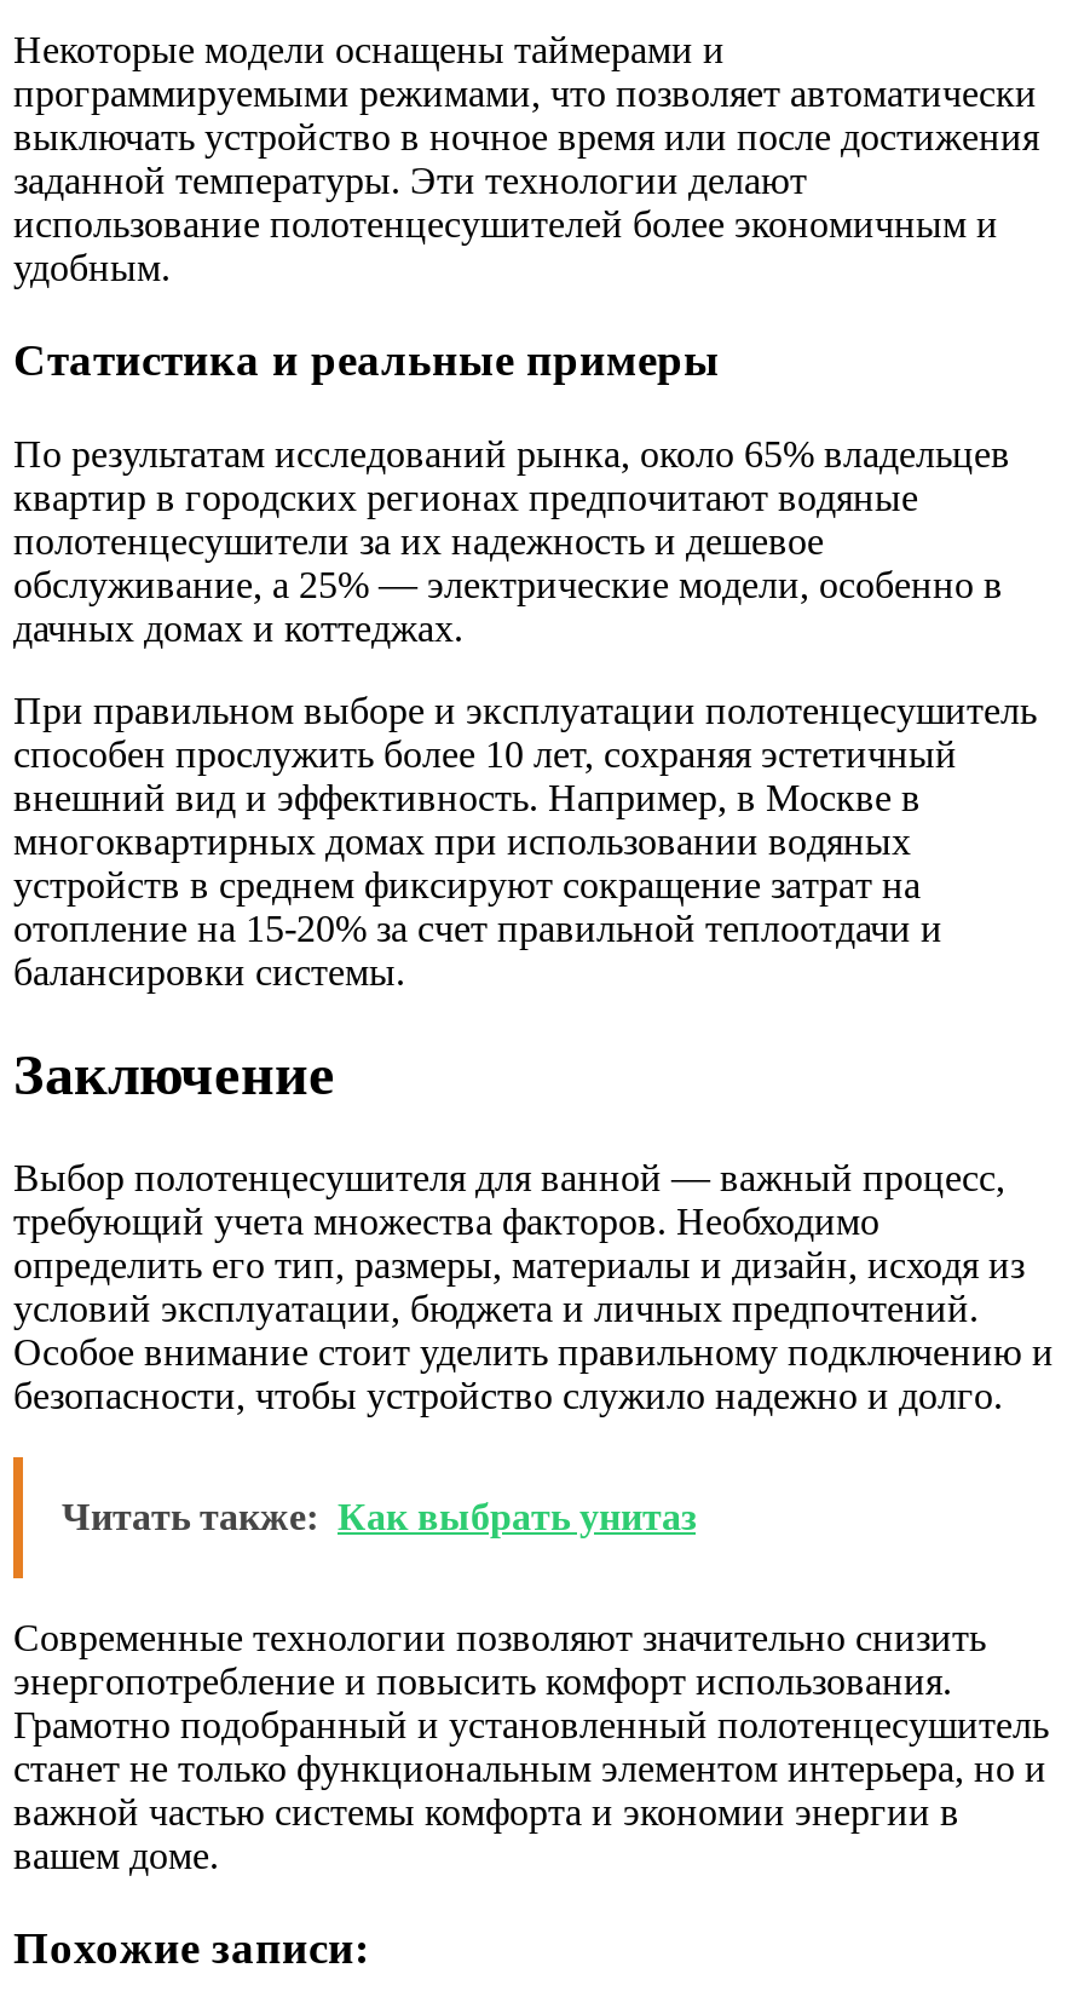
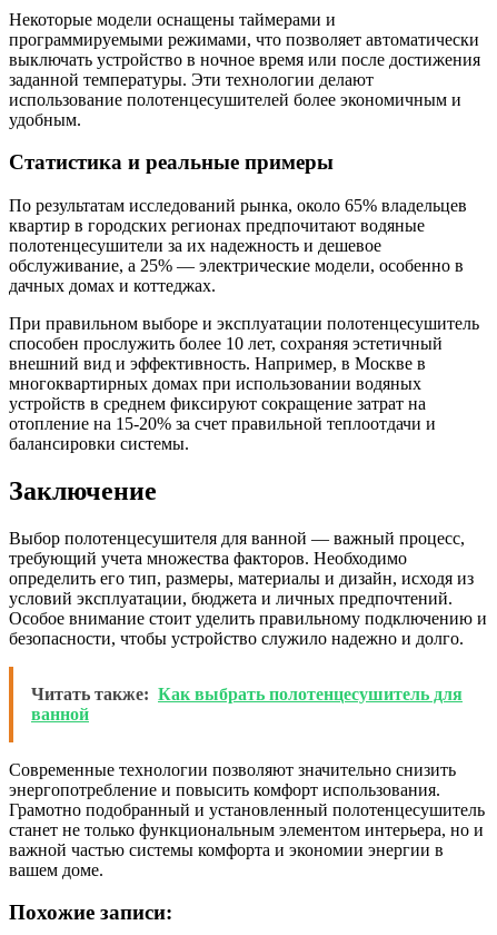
[62,1495,696,1537] Читать также: Как выбрать унитаз -> [31,684,463,723] Читать также: Как выбрать полотенцесушитель для | ванной

